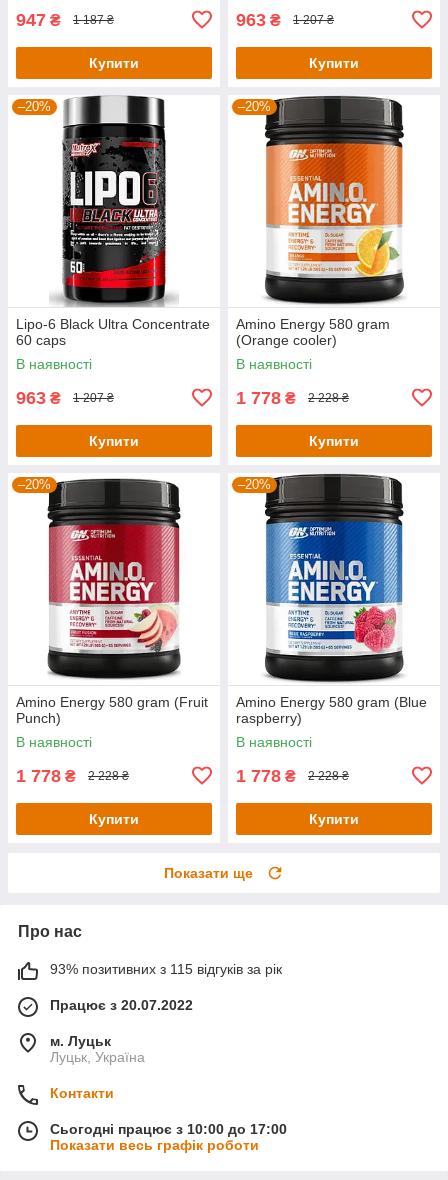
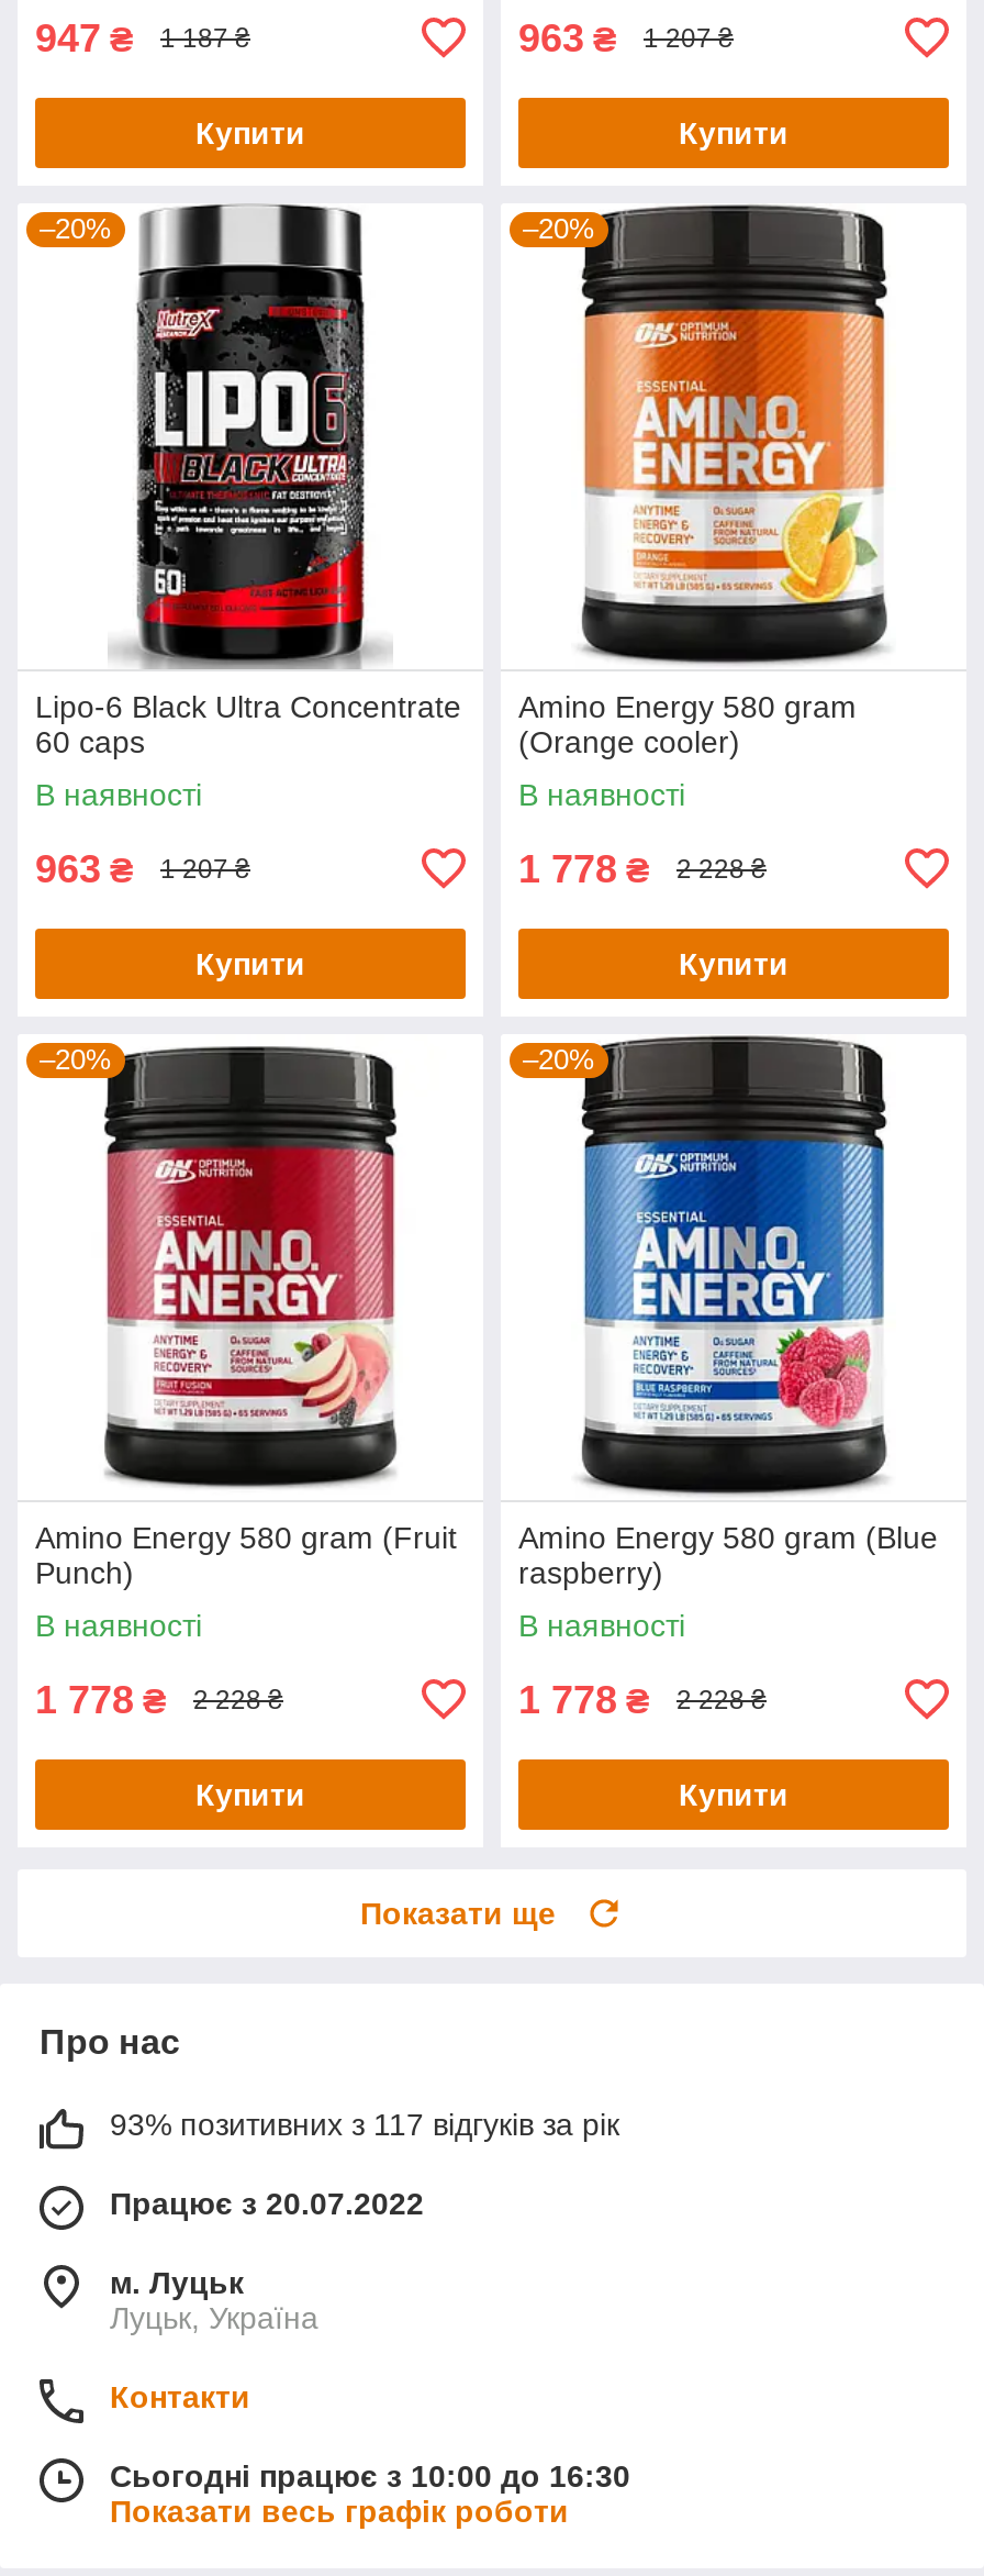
[50,961,282,977] 93% позитивних з 115 відгуків за рік -> [110,2106,619,2141] 93% позитивних з 117 відгуків за рік
[50,1121,287,1137] Сьогодні працює з 10:00 до 17:00 -> [110,2458,630,2493] Сьогодні працює з 10:00 до 16:30

